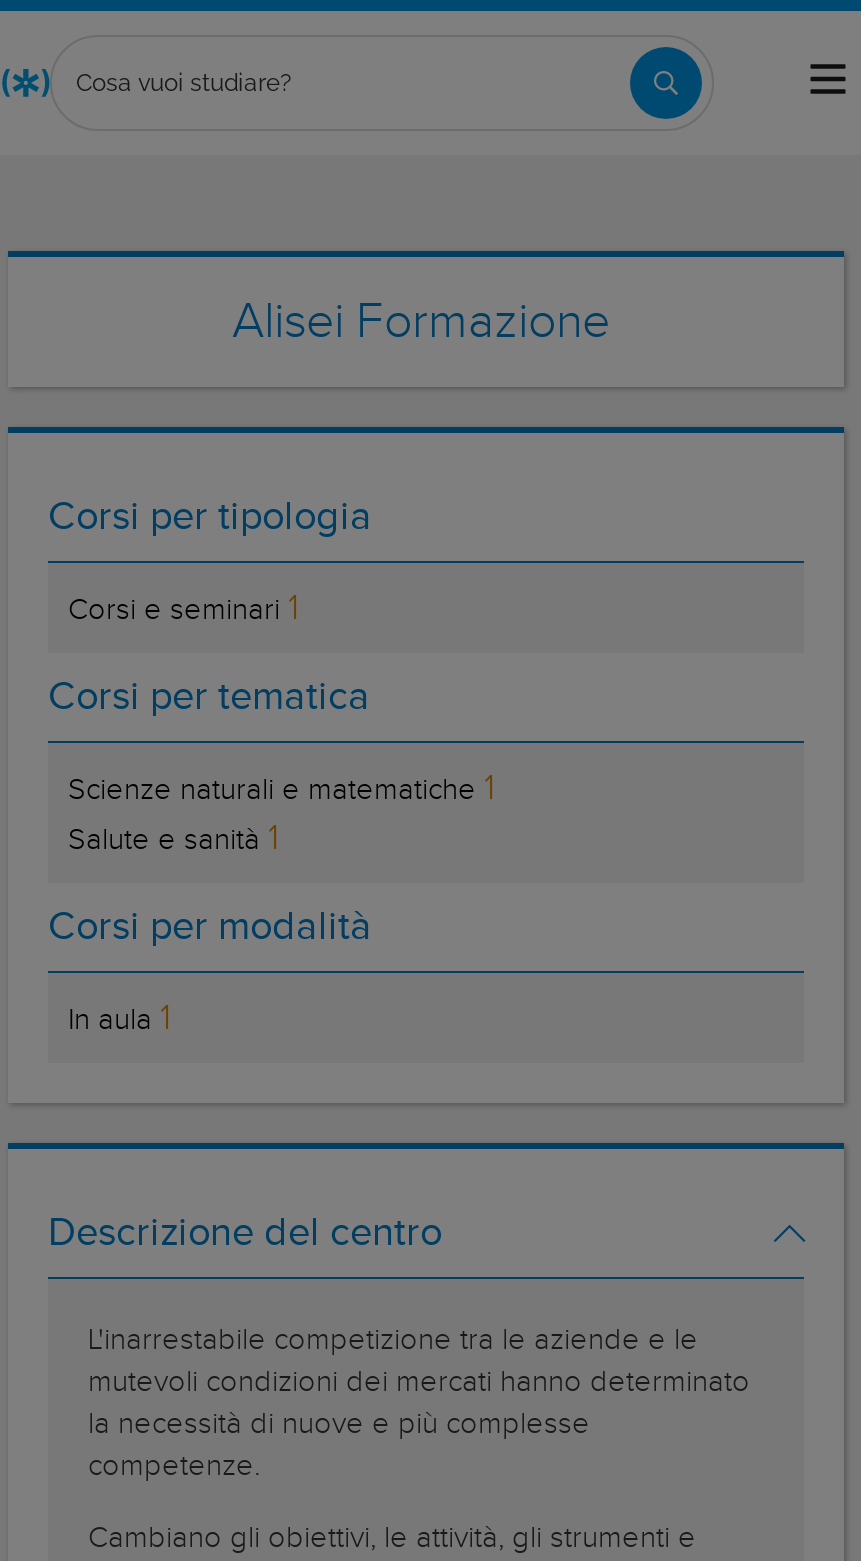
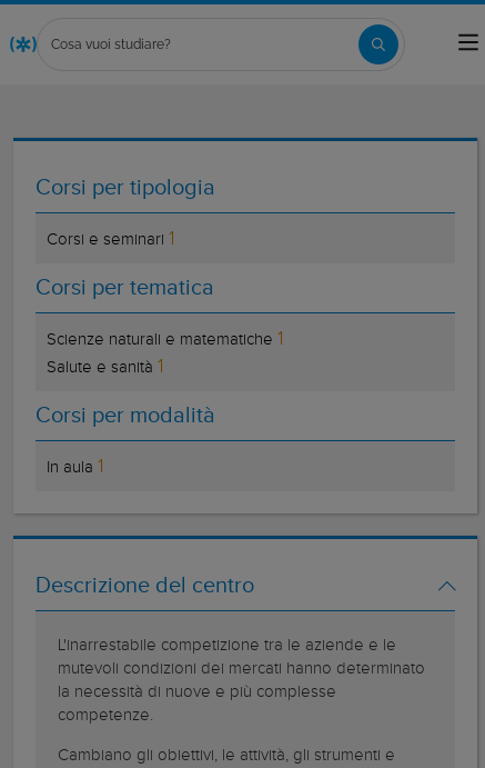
[232,293,610,351] Alisei Formazione -> none

